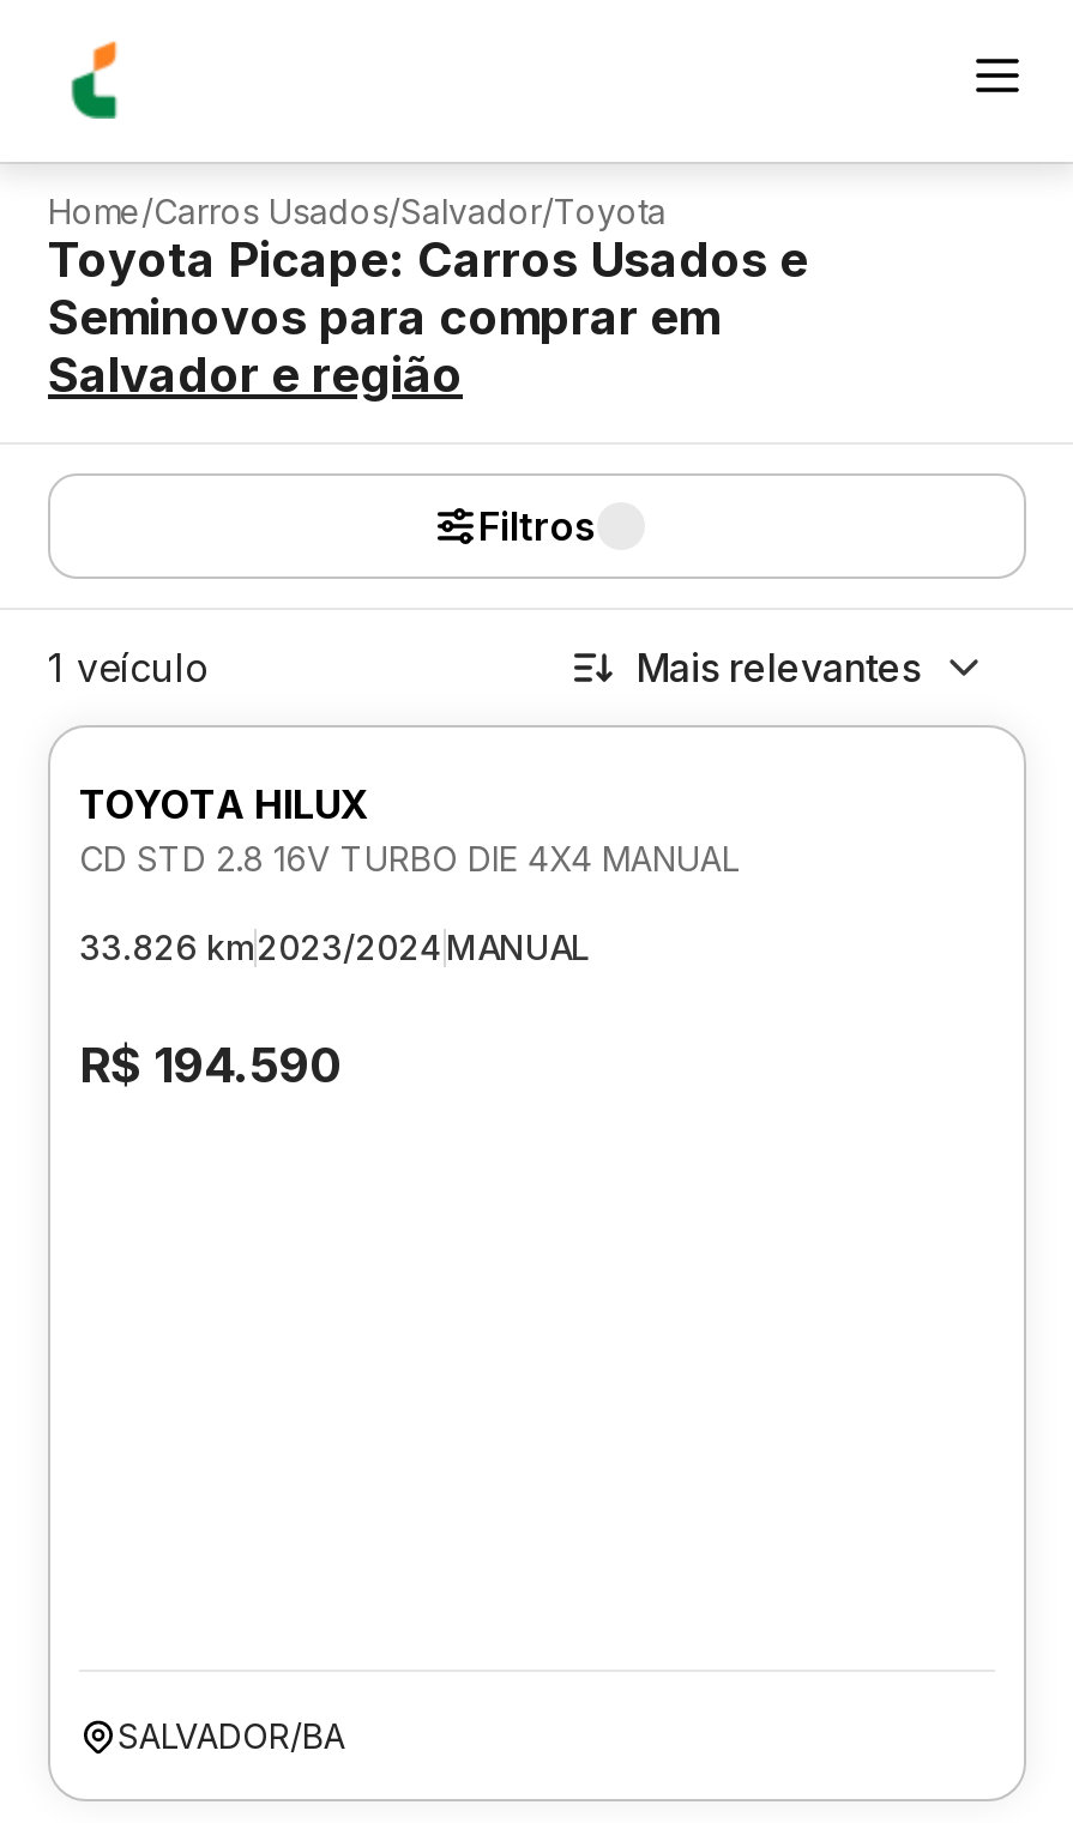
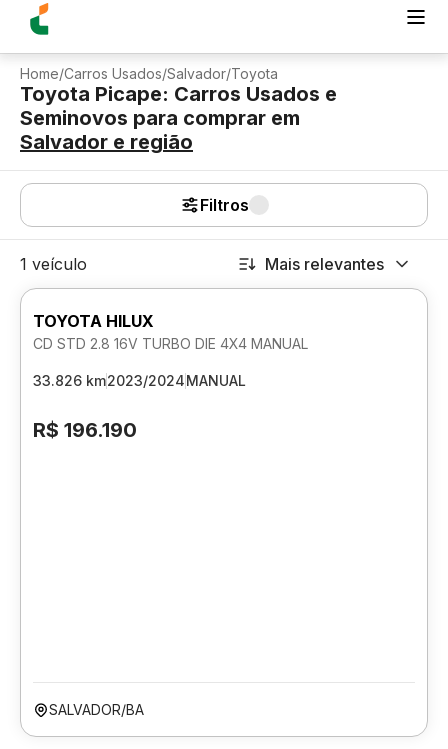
[79,1037,343,1094] R$ 194.590 -> [33,418,137,442] R$ 196.190

